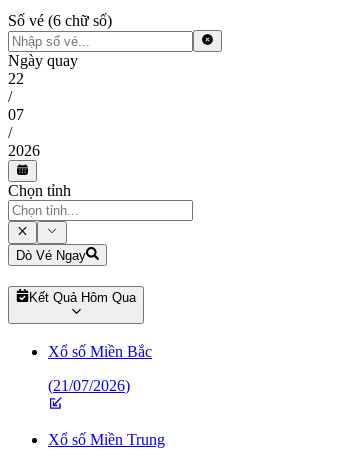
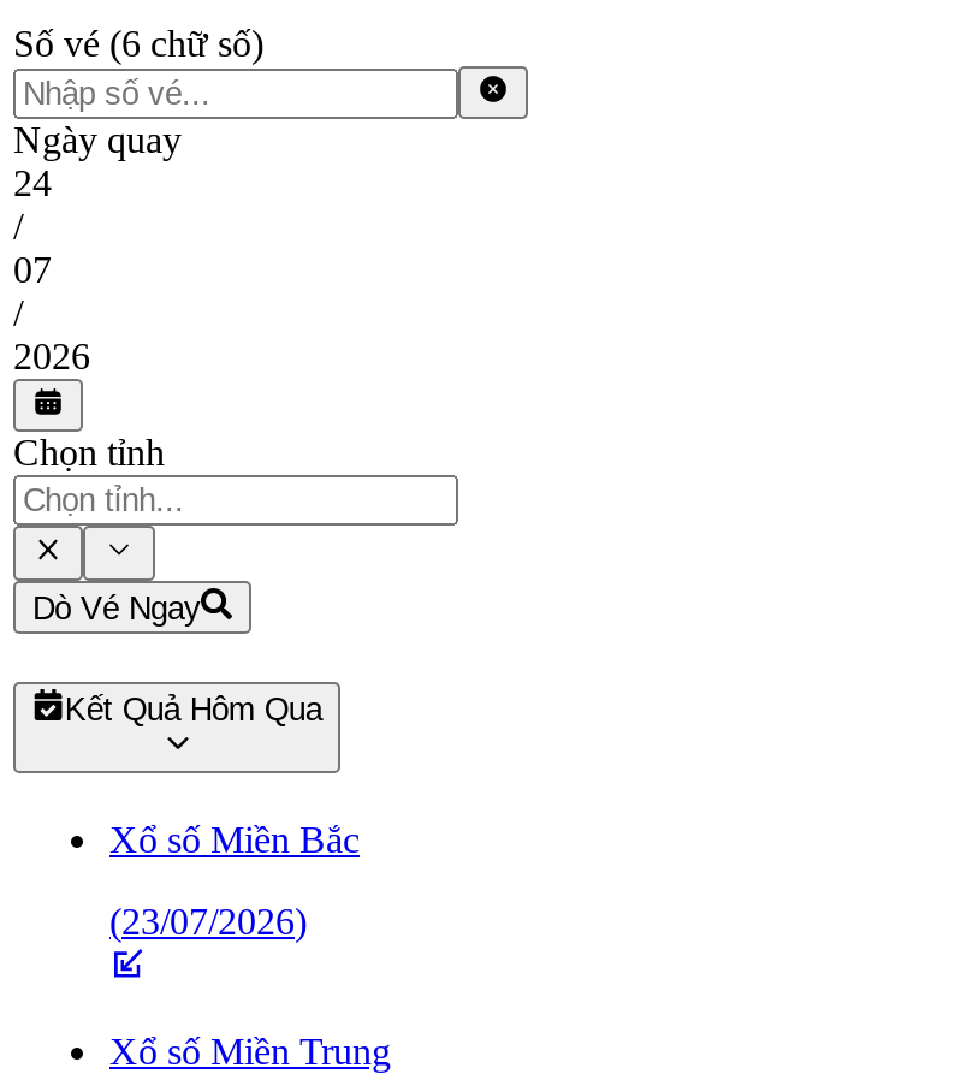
[8,70,24,87] 22 -> [13,163,52,204] 24
[48,377,130,394] (21/07/2026) -> [109,901,307,941] (23/07/2026)

